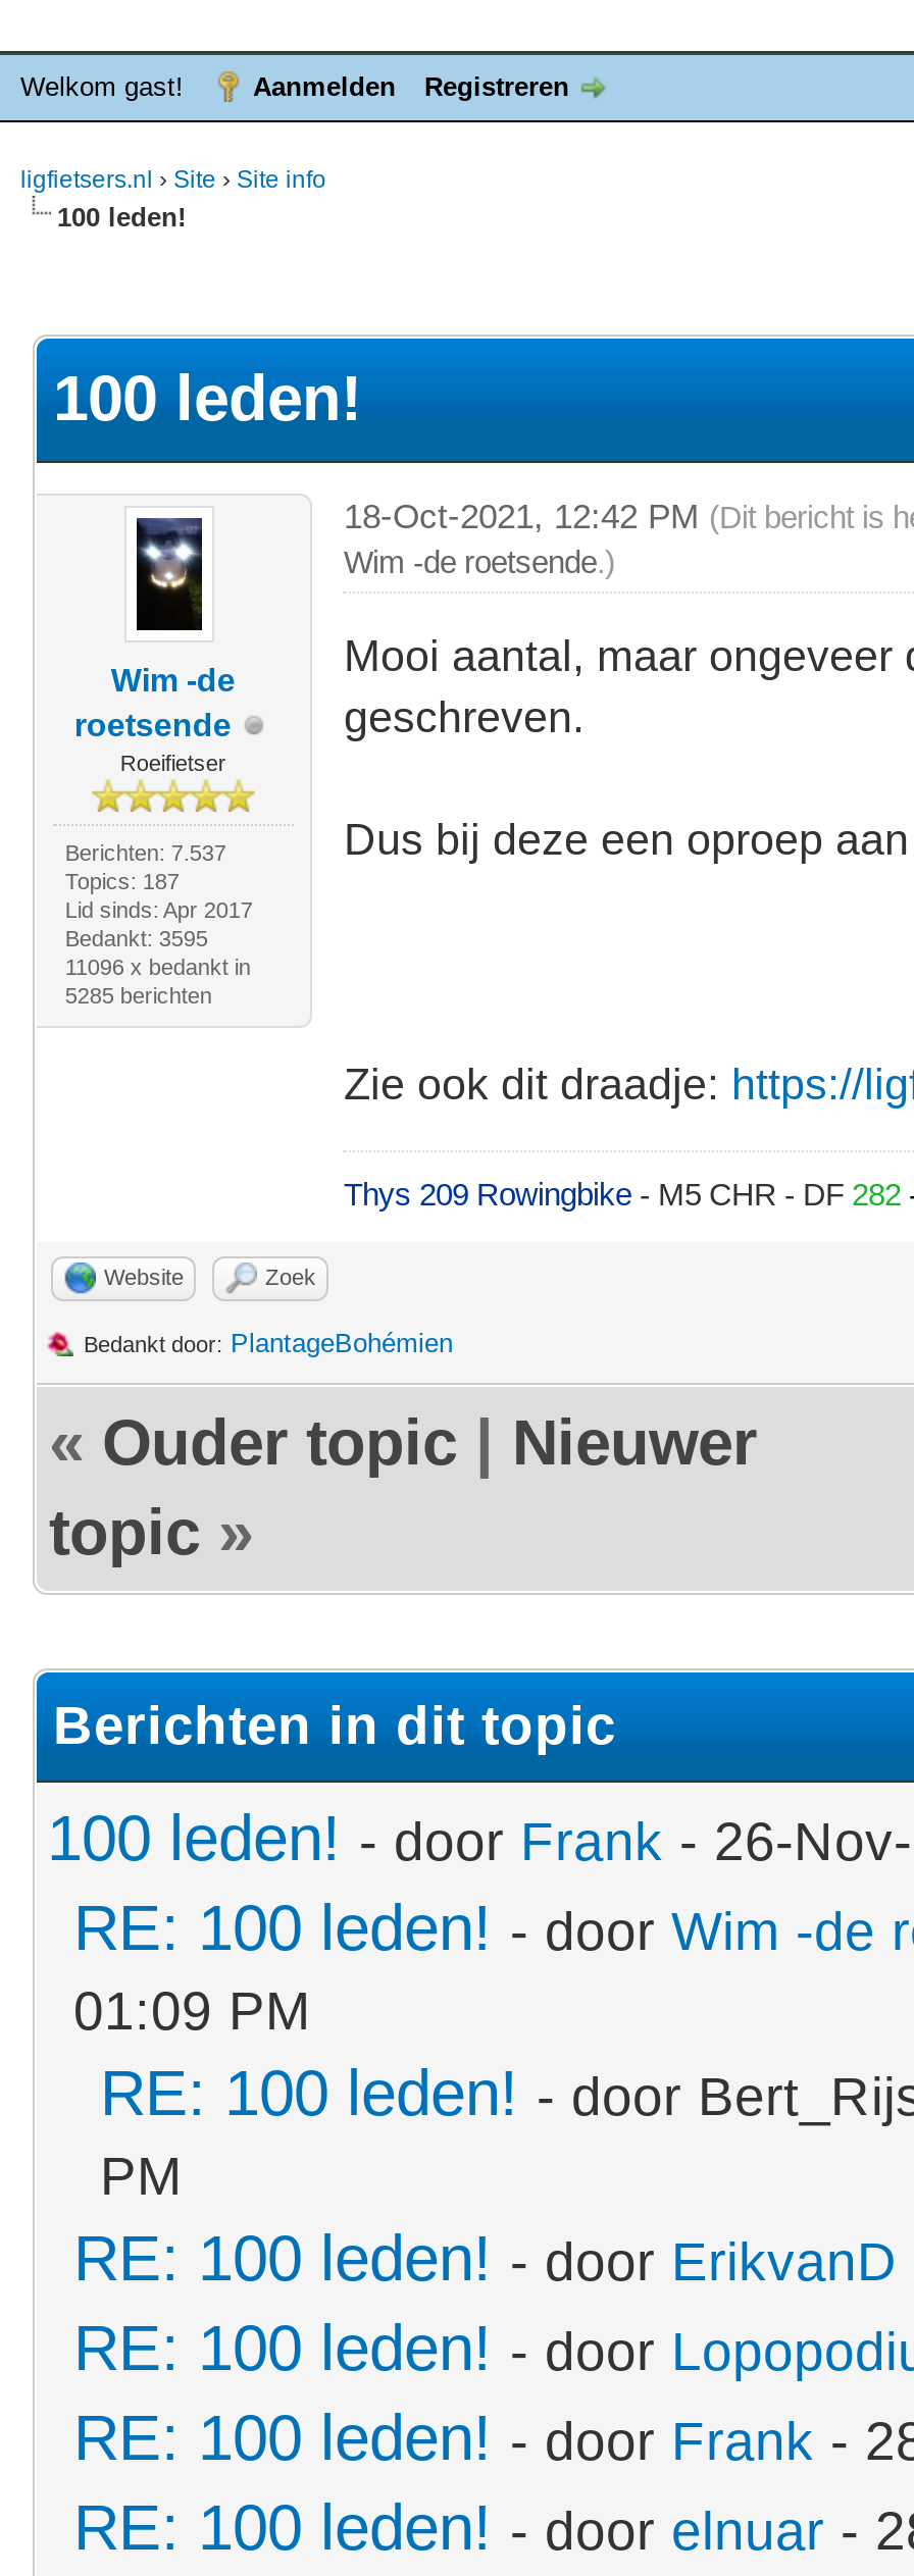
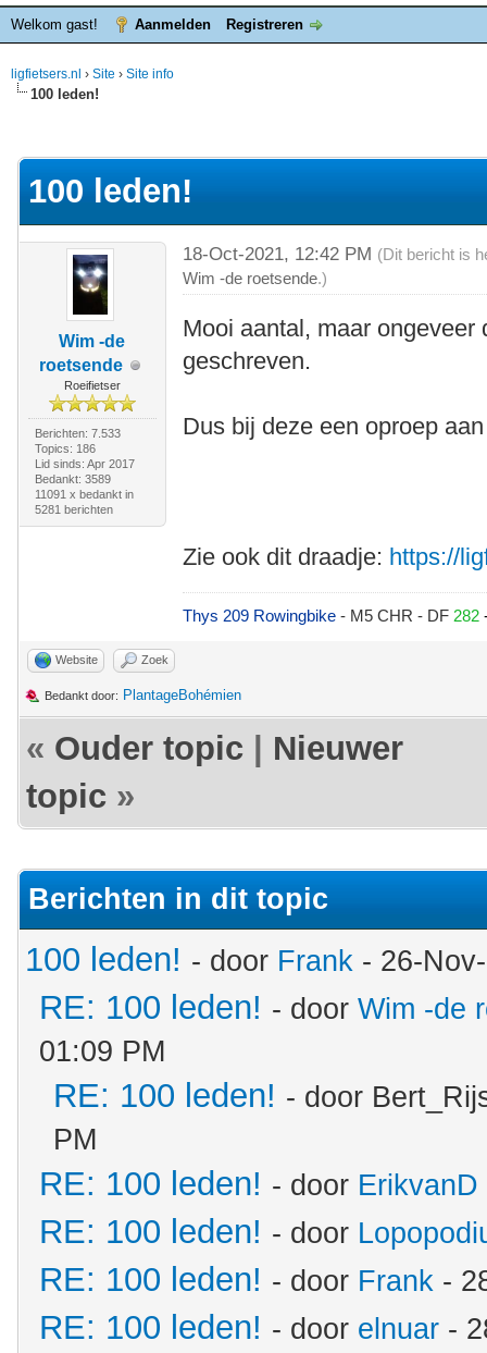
[65,840,226,865] Berichten: 7.537 -> [35,427,121,440] Berichten: 7.533
[65,869,179,893] Topics: 187 -> [35,442,96,455] Topics: 186
[65,926,208,950] Bedankt: 3595 -> [35,472,111,485] Bedankt: 3589
[65,955,251,979] 11096 x bedankt in -> [35,488,134,501] 11091 x bedankt in
[65,983,212,1008] 5285 berichten -> [35,503,113,516] 5281 berichten

